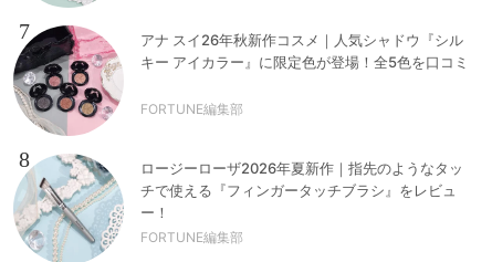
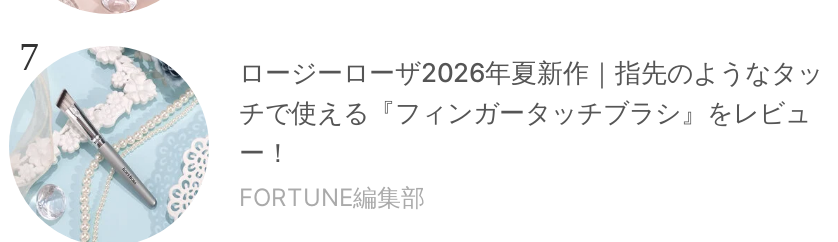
[12,24,469,171] [image] | アナ スイ26年秋新作コスメ｜人気シャドウ『シル | キー アイカラー』に限定色が登場！全5色を口コミ | FORTUNE編集部 | 8 -> none

